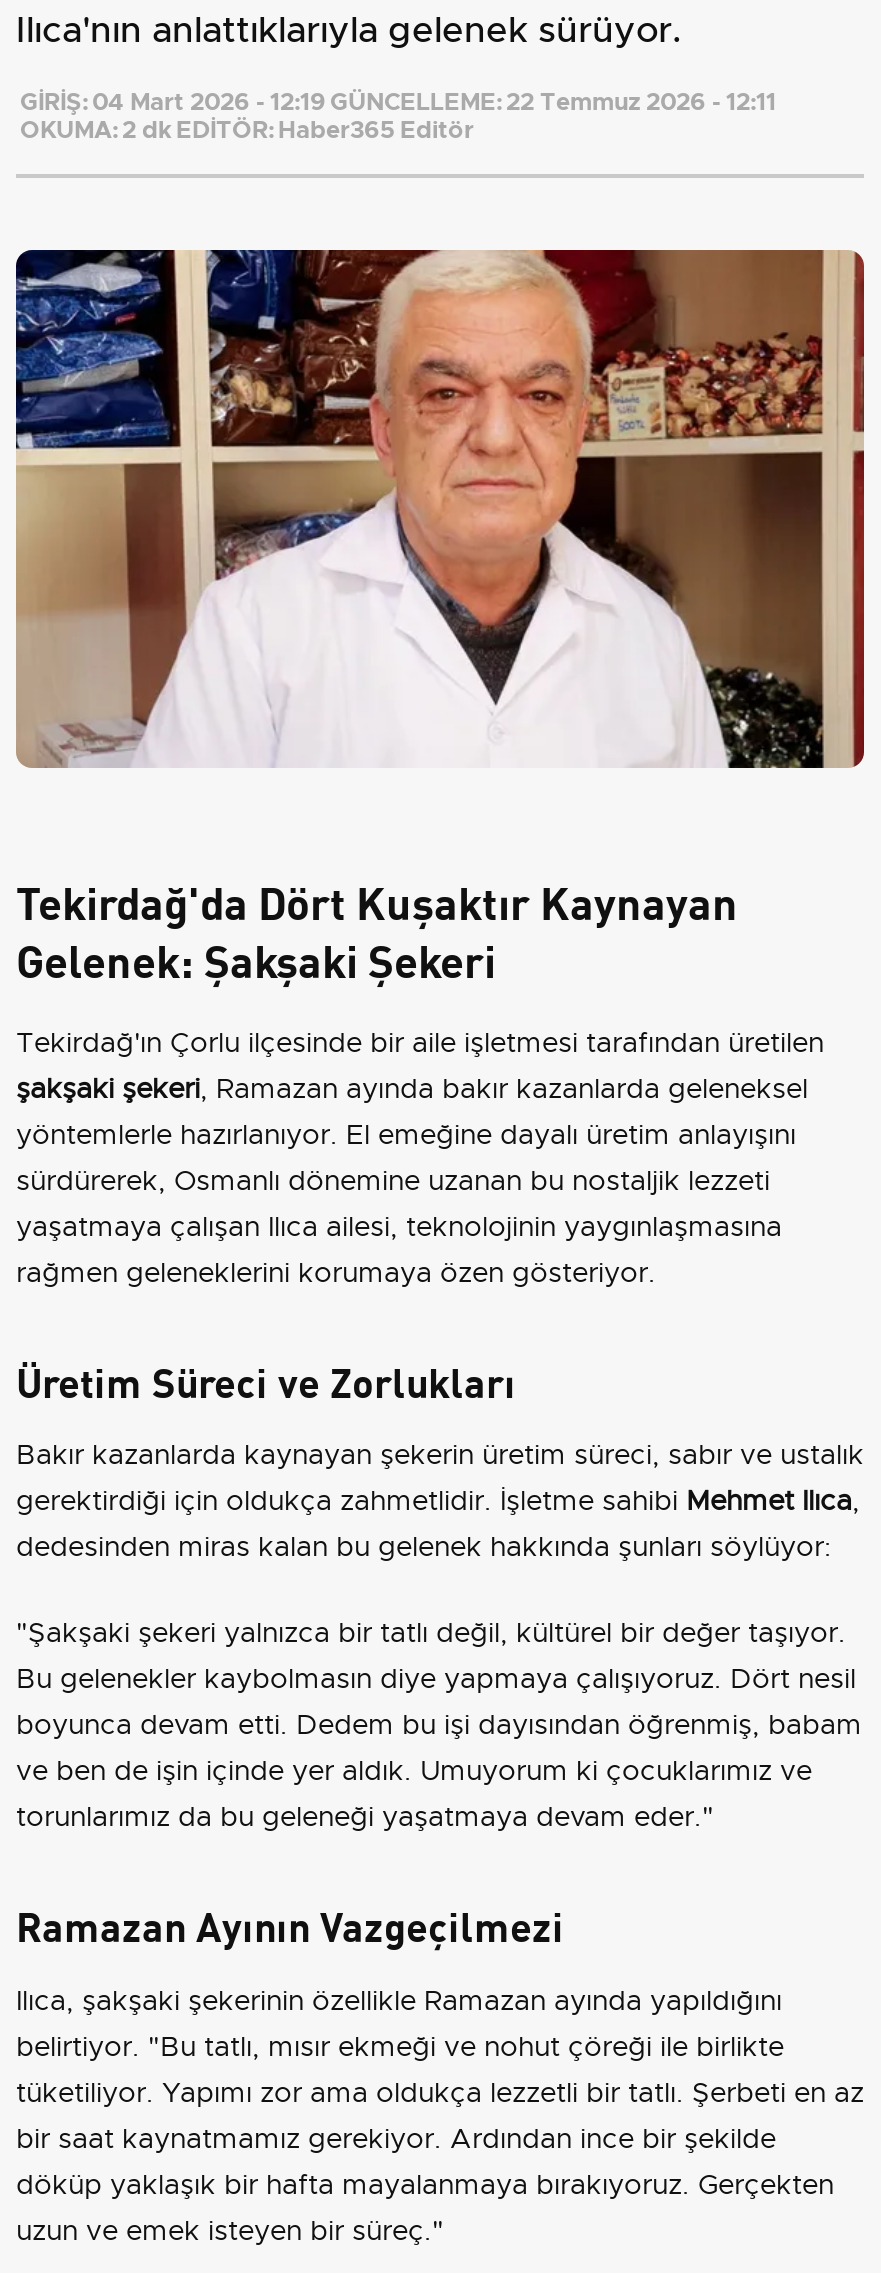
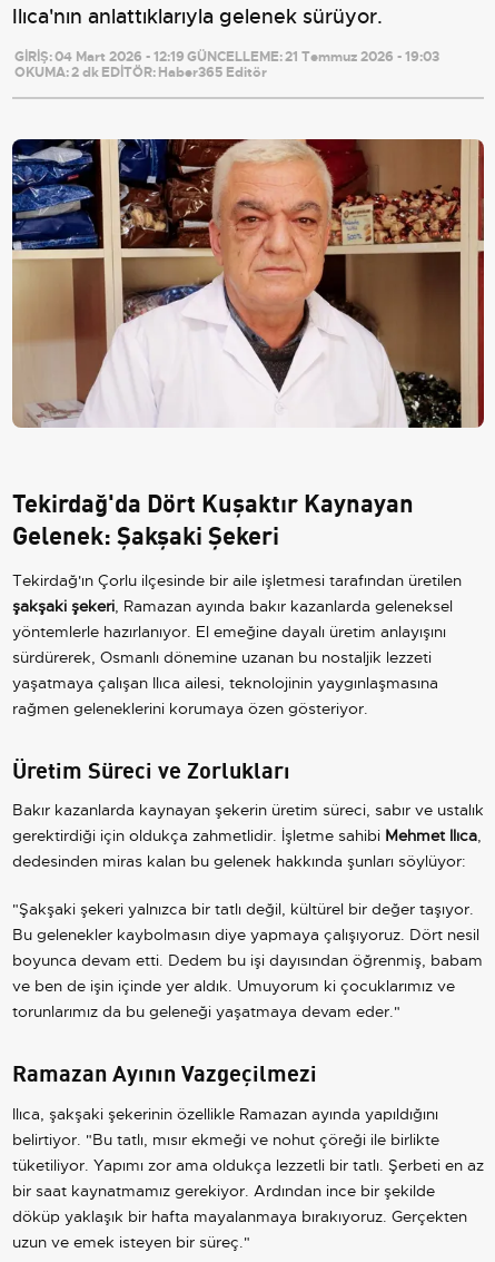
[20,86,776,118] GİRİŞ: 04 Mart 2026 - 12:19 GÜNCELLEME: 22 Temmuz 2026 - 12:11 -> [14,48,439,66] GİRİŞ: 04 Mart 2026 - 12:19 GÜNCELLEME: 21 Temmuz 2026 - 19:03

